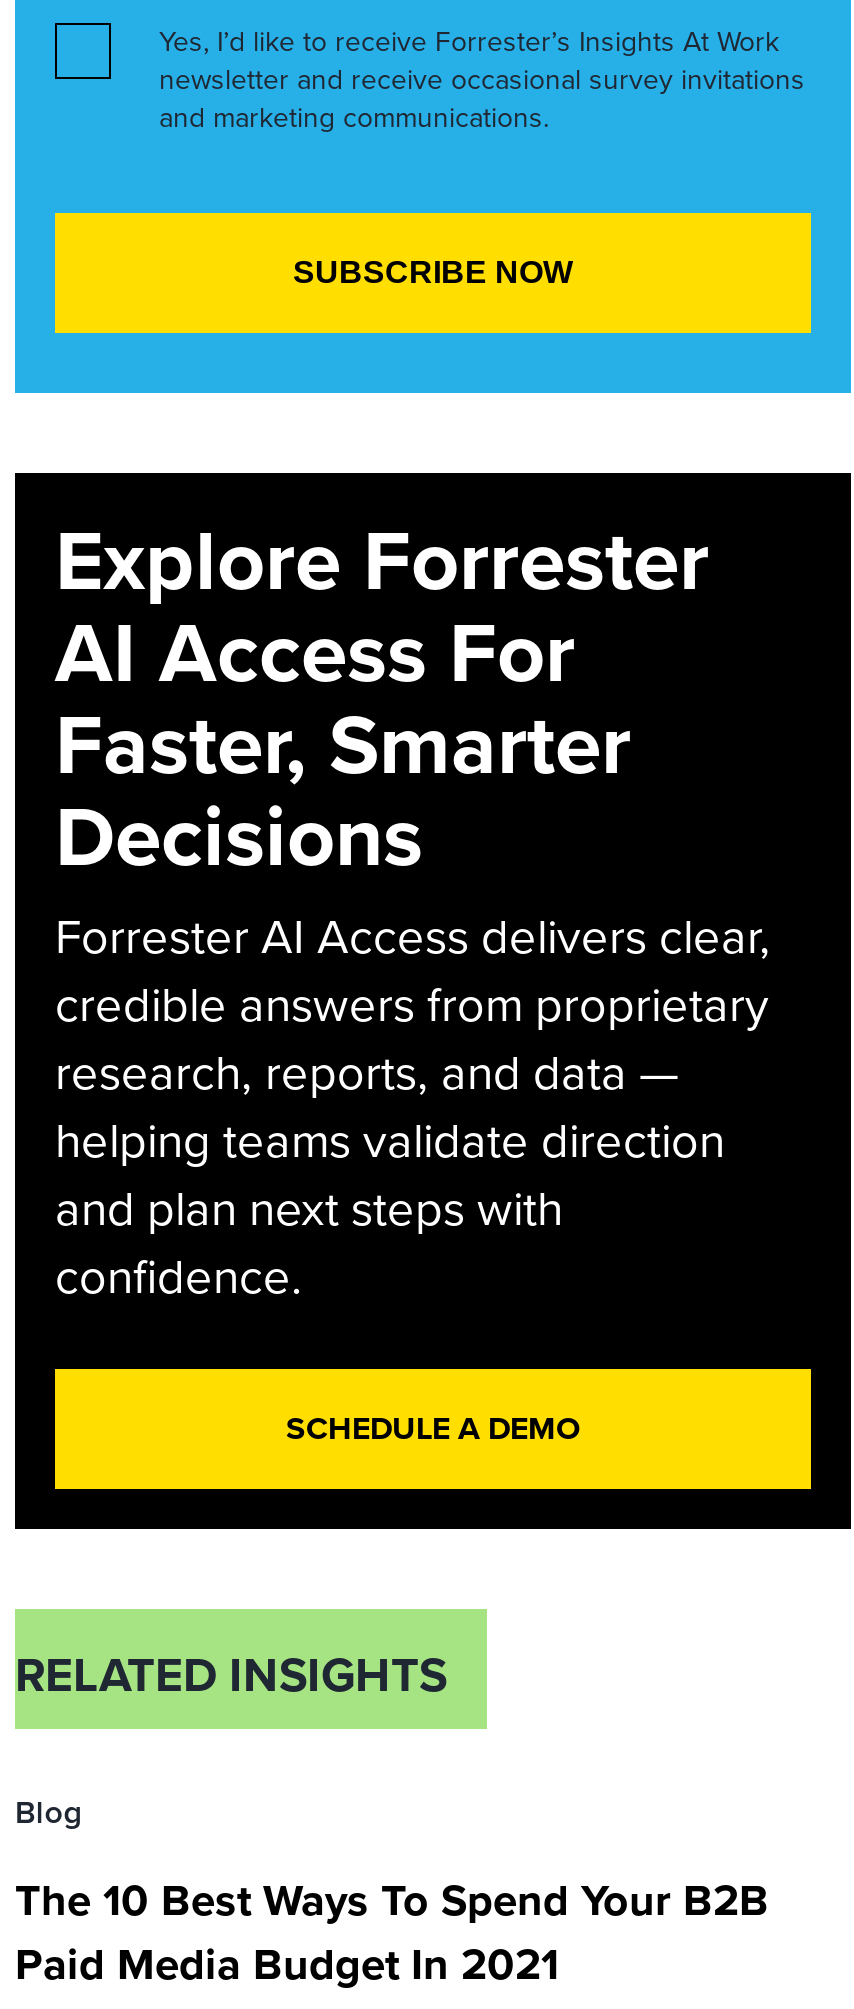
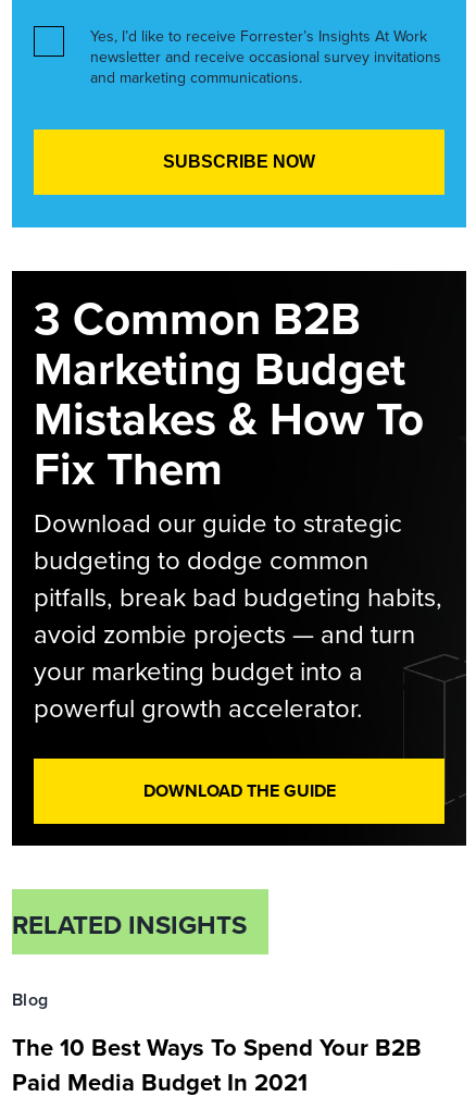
[55,499,771,1309] Explore Forrester | AI Access For | Faster, Smarter | Decisions | Forrester AI Access delivers clear, | credible answers from proprietary | research, reports, and data — | helping teams validate direction | and plan next steps with | confidence. -> [34,285,442,726] 3 Common B2B | Marketing Budget | Mistakes & How To | Fix Them | Download our guide to strategic | budgeting to dodge common | pitfalls, break bad budgeting habits, | avoid zombie projects — and turn | your marketing budget into a | powerful growth accelerator.
[286,1405,580,1451] SCHEDULE A DEMO -> [143,778,335,803] DOWNLOAD THE GUIDE

